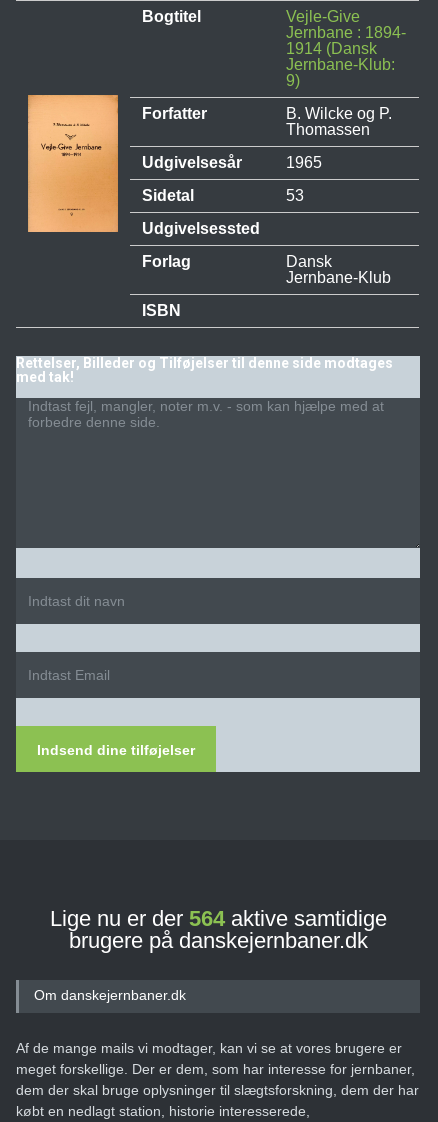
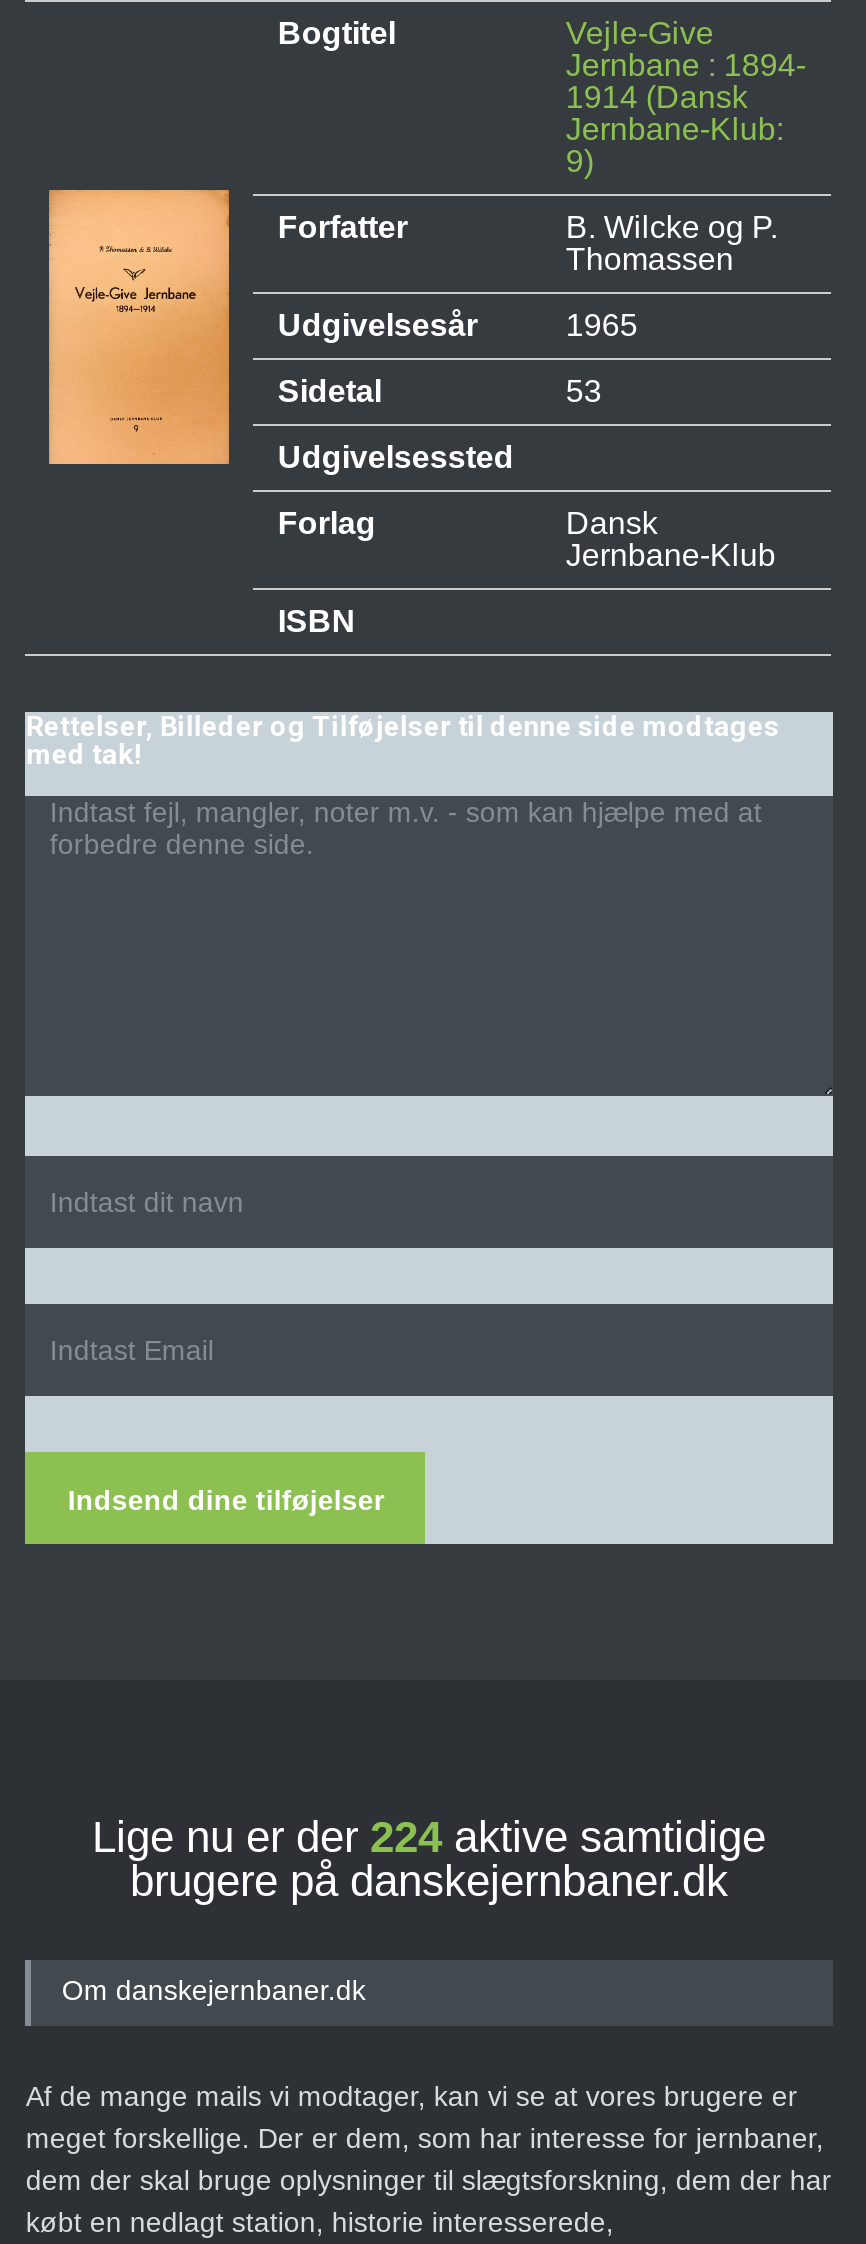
[49,906,386,931] Lige nu er der 564 aktive samtidige -> [92,1813,766,1863] Lige nu er der 224 aktive samtidige

